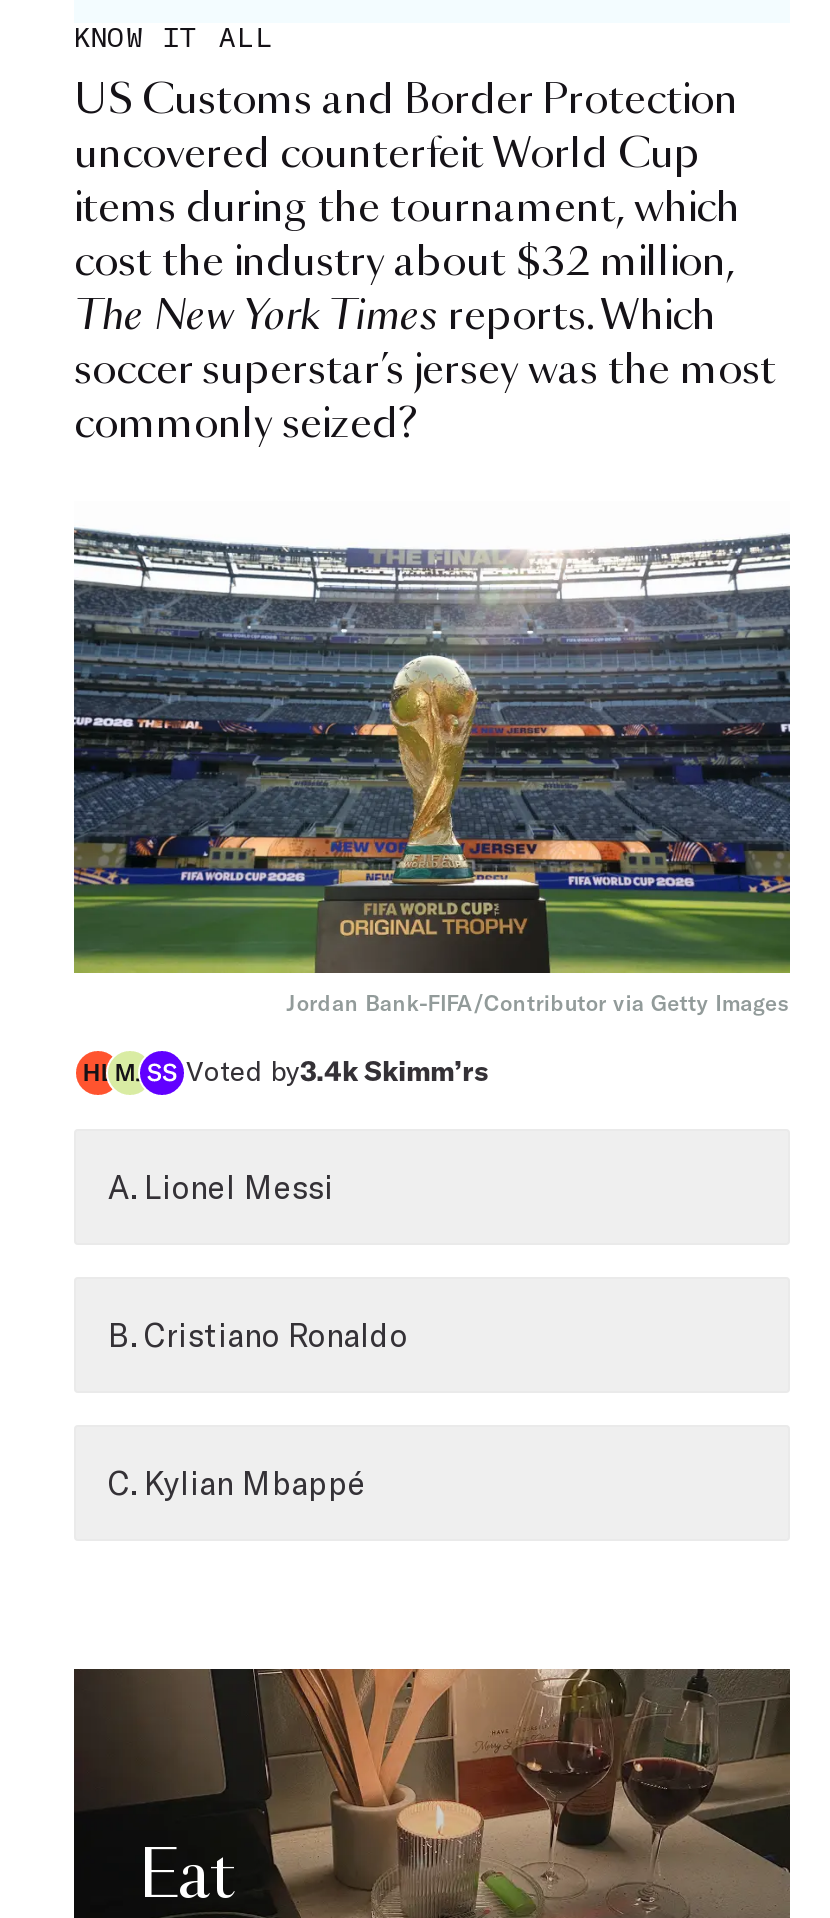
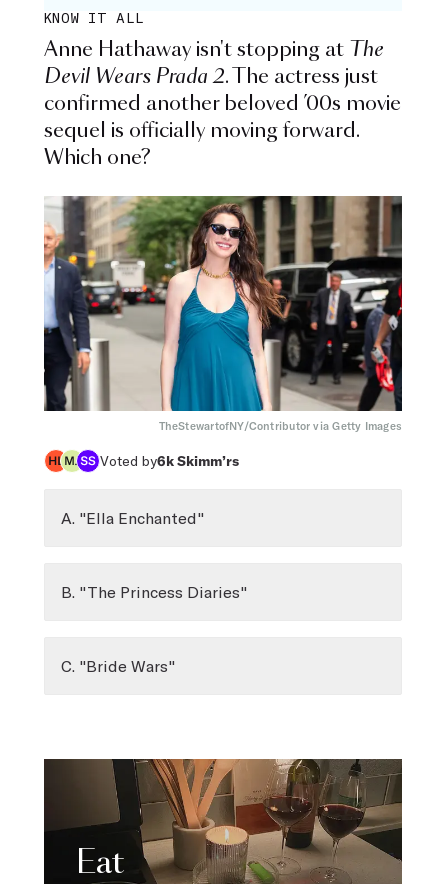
[74,81,776,445] US Customs and Border Protection | uncovered counterfeit World Cup | items during the tournament, which | cost the industry about $32 million, | The New York Times reports. Which | soccer superstar’s jersey was the most | commonly seized? -> [44,40,401,168] Anne Hathaway isn't stopping at The | Devil Wears Prada 2. The actress just | confirmed another beloved ’00s movie | sequel is officially moving forward. | Which one?
[72,527,792,1016] [image] | Jordan Bank-FIFA/Contributor via Getty Images -> [43,203,403,433] [image] | TheStewartofNY/Contributor via Getty Images
[186,1053,488,1089] Voted by3.4kSkimm’rs -> [100,452,239,470] Voted by6kSkimm’rs
[108,1166,334,1206] A. Lionel Messi -> [61,508,204,528] A. "Ella Enchanted"
[108,1314,408,1354] B. Cristiano Ronaldo -> [61,582,247,602] B. "The Princess Diaries"
[108,1462,366,1502] C. Kylian Mbappé -> [61,656,175,676] C. "Bride Wars"

